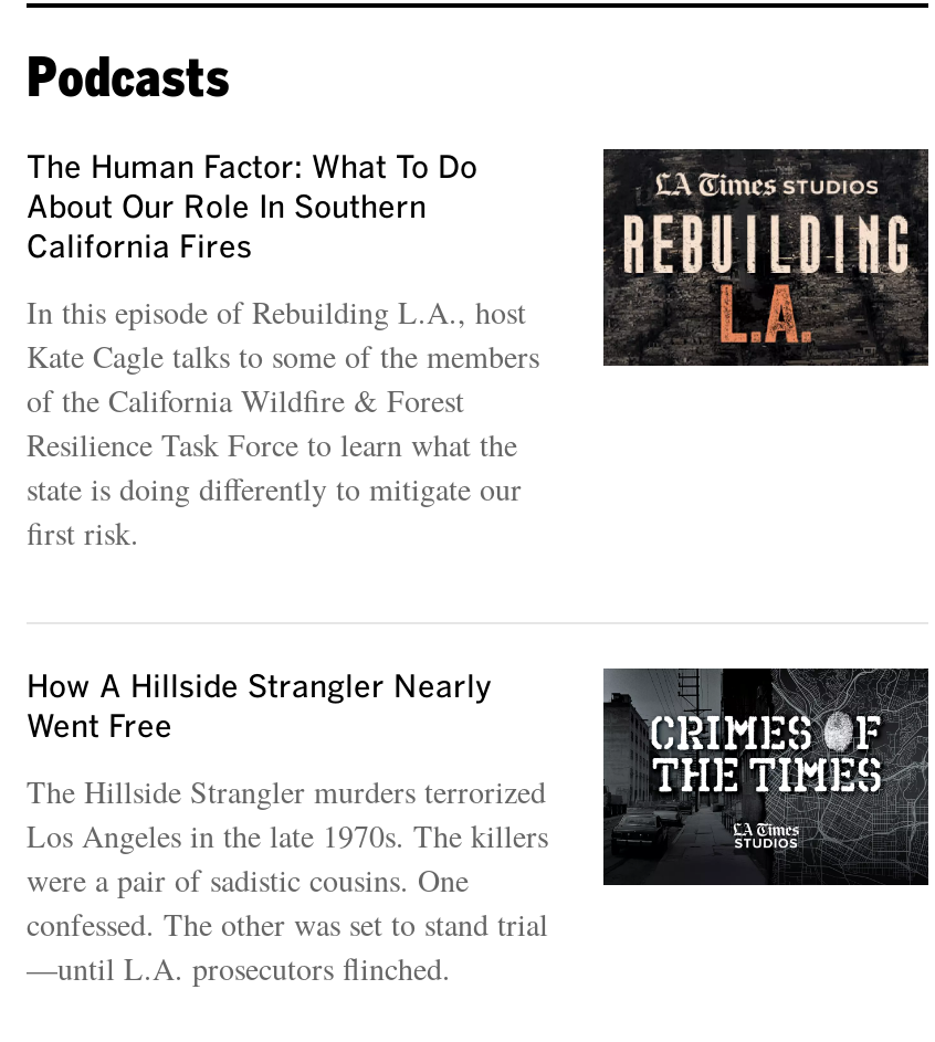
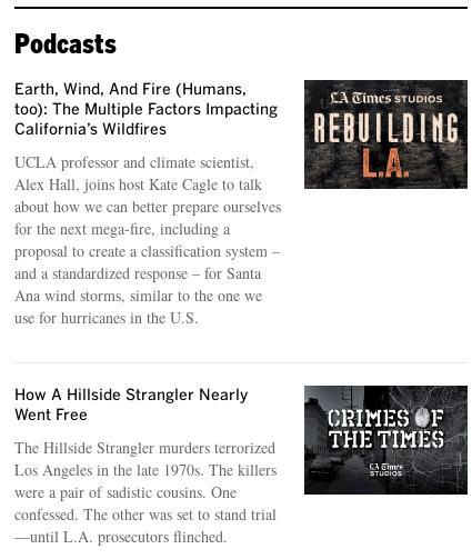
[27,154,477,264] The Human Factor: What To Do | About Our Role In Southern | California Fires -> [14,82,278,138] Earth, Wind, And Fire (Humans, | too): The Multiple Factors Impacting | California’s Wildfires
[27,291,539,554] In this episode of Rebuilding L.A., host | Kate Cagle talks to some of the members | of the California Wildfire & Forest | Resilience Task Force to learn what the | state is doing differently to mitigate our | first risk. -> [14,151,281,328] UCLA professor and climate scientist, | Alex Hall, joins host Kate Cagle to talk | about how we can better prepare ourselves | for the next mega-fire, including a | proposal to create a classification system – | and a standardized response – for Santa | Ana wind storms, similar to the one we | use for hurricanes in the U.S.

